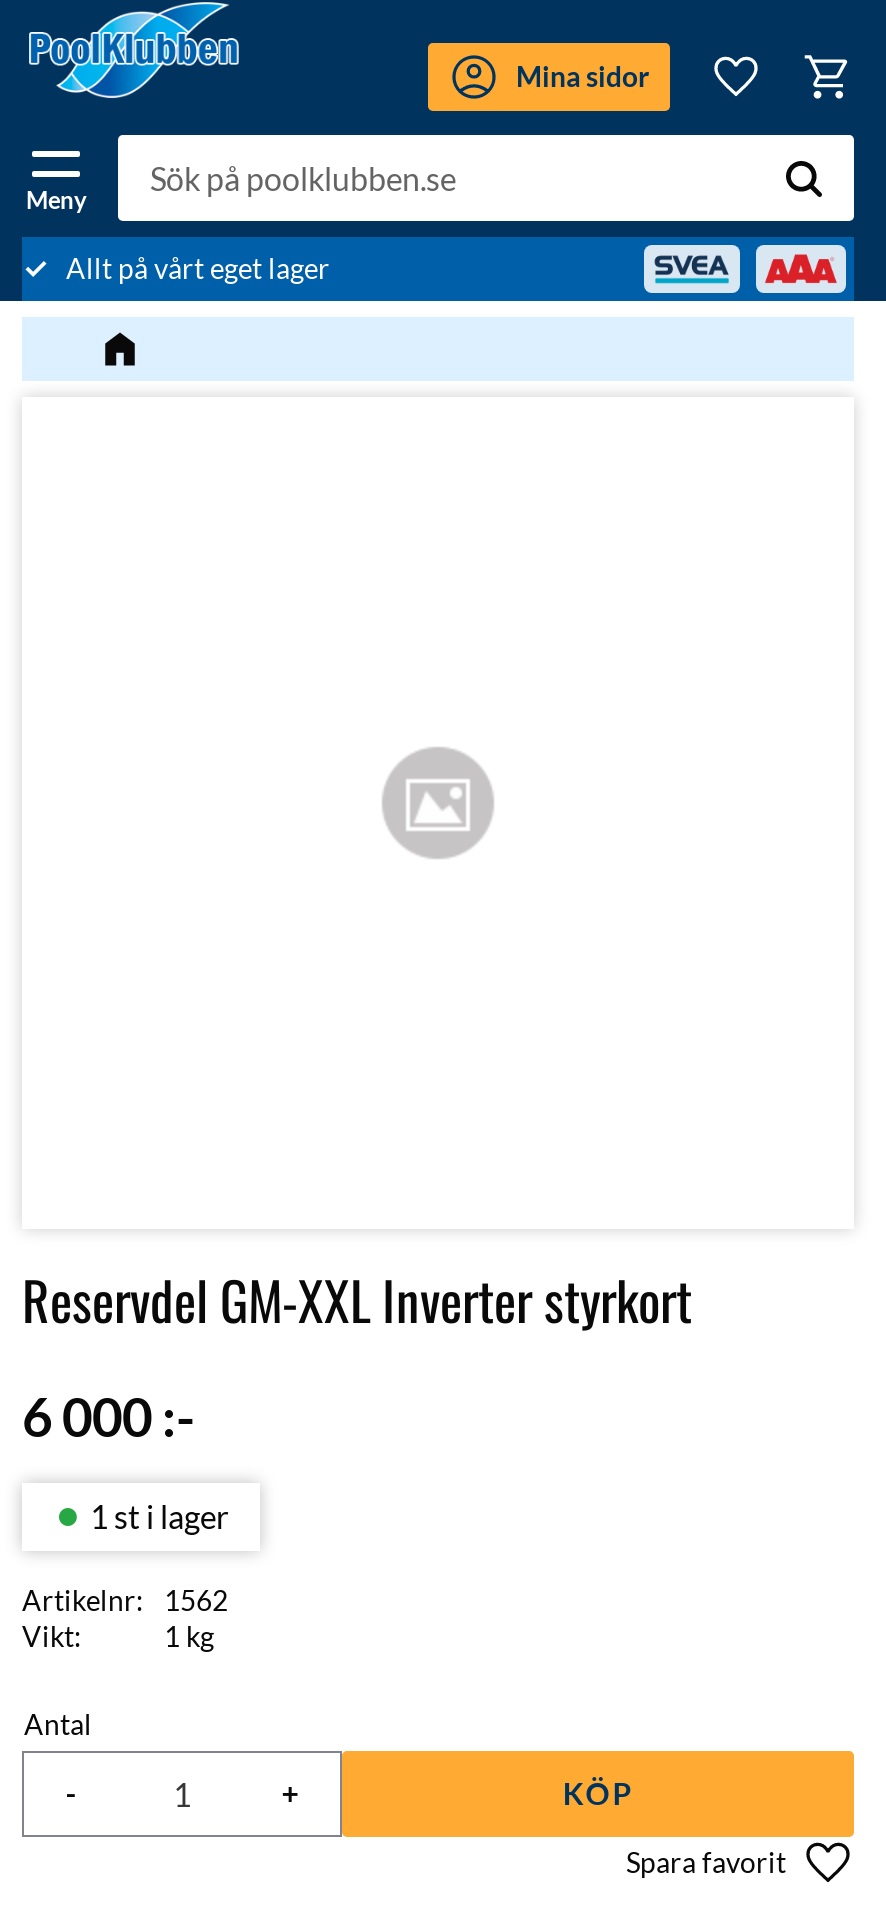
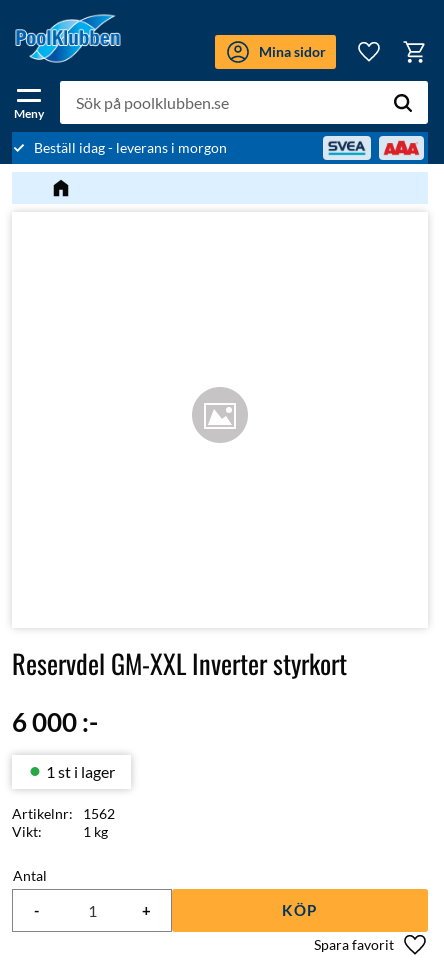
[66,251,330,285] Allt på vårt eget lager -> [34,139,227,156] Beställ idag - leverans i morgon

